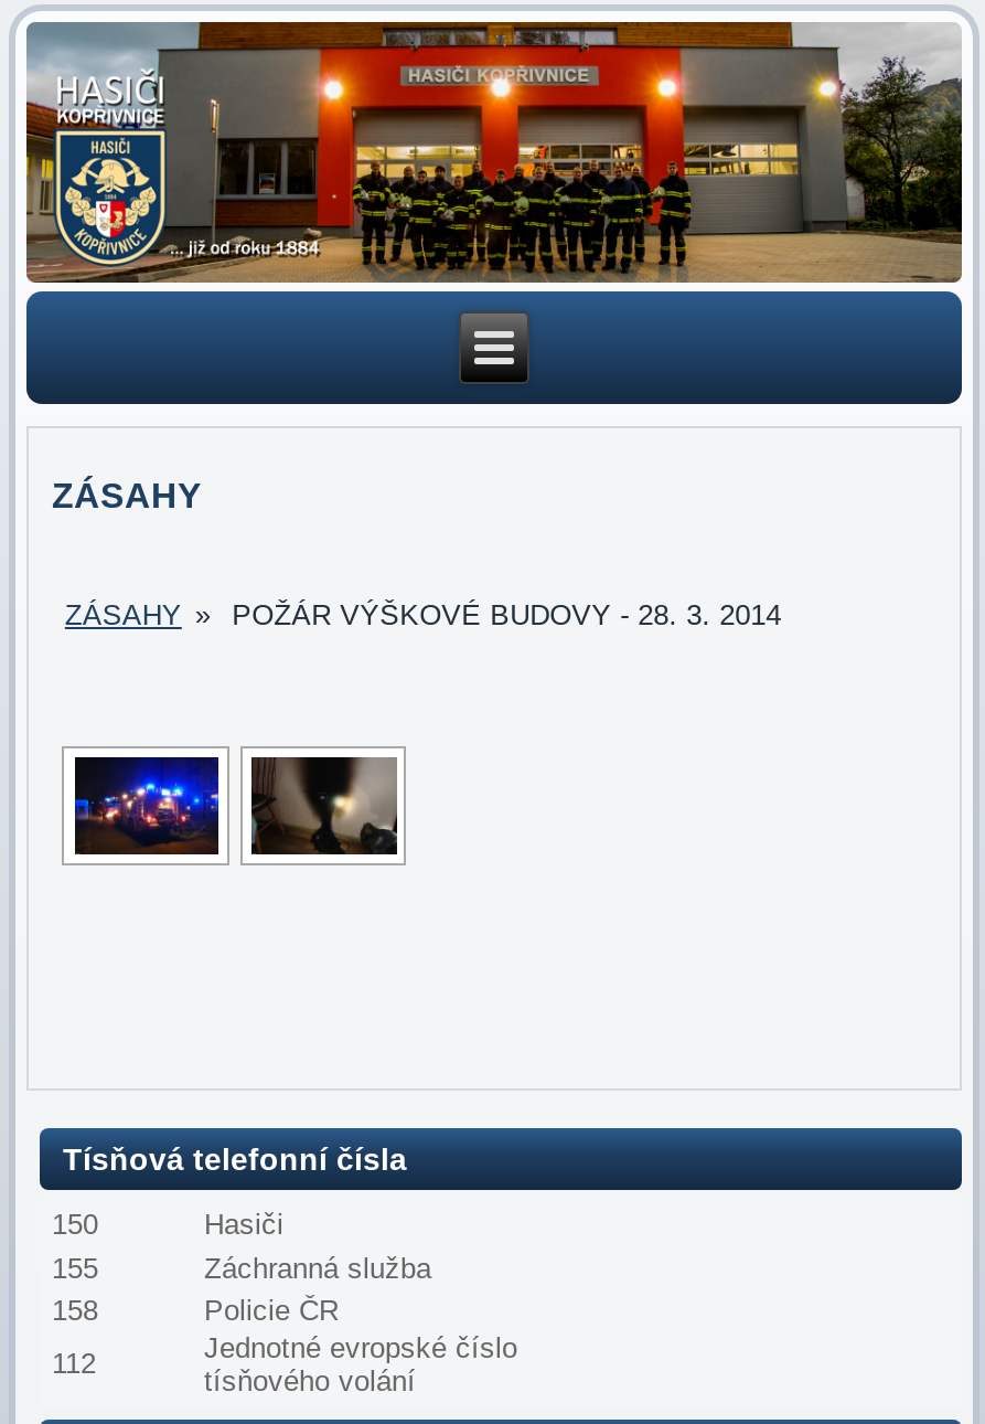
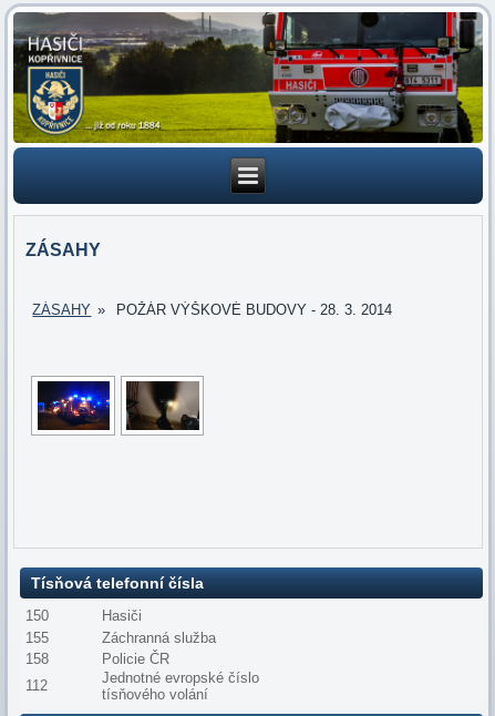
[24,20,964,285] [image] -> [12,11,484,144] [image]

